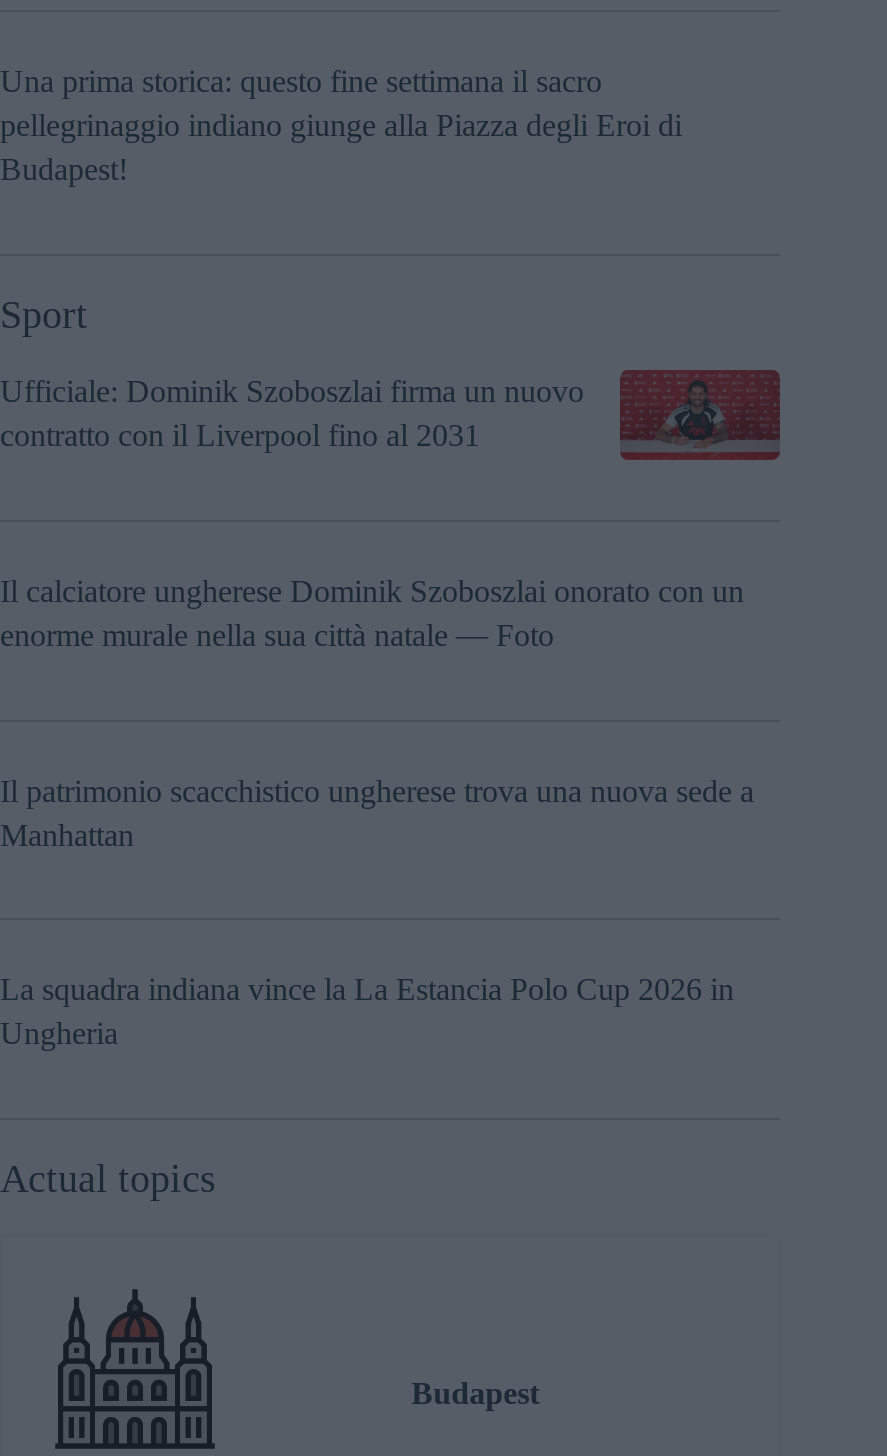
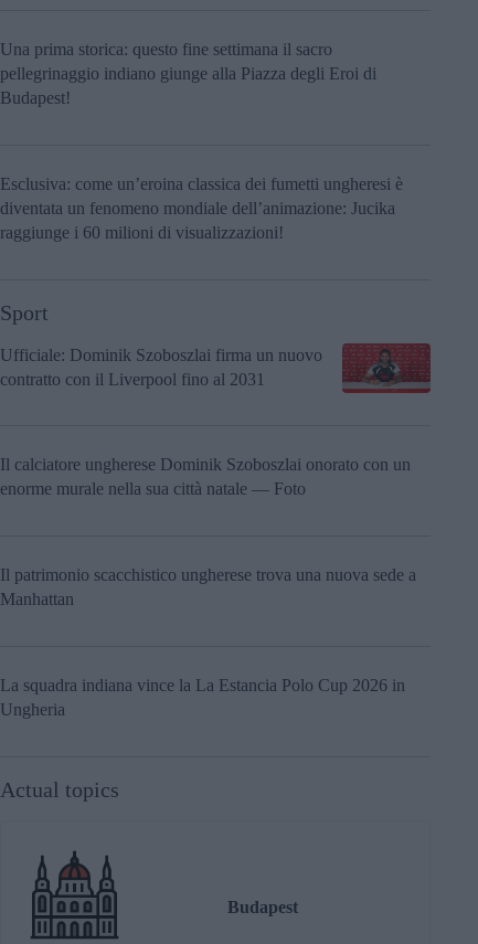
none -> [0,174,403,241] Esclusiva: come un’eroina classica dei fumetti ungheresi è | diventata un fenomeno mondiale dell’animazione: Jucika | raggiunge i 60 milioni di visualizzazioni!

